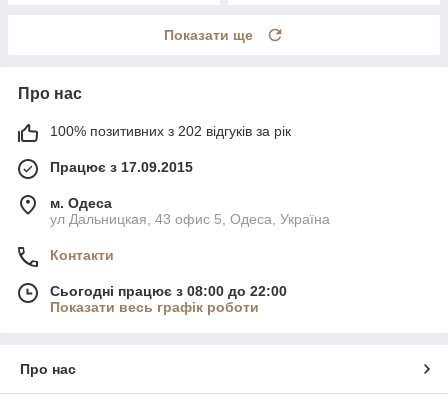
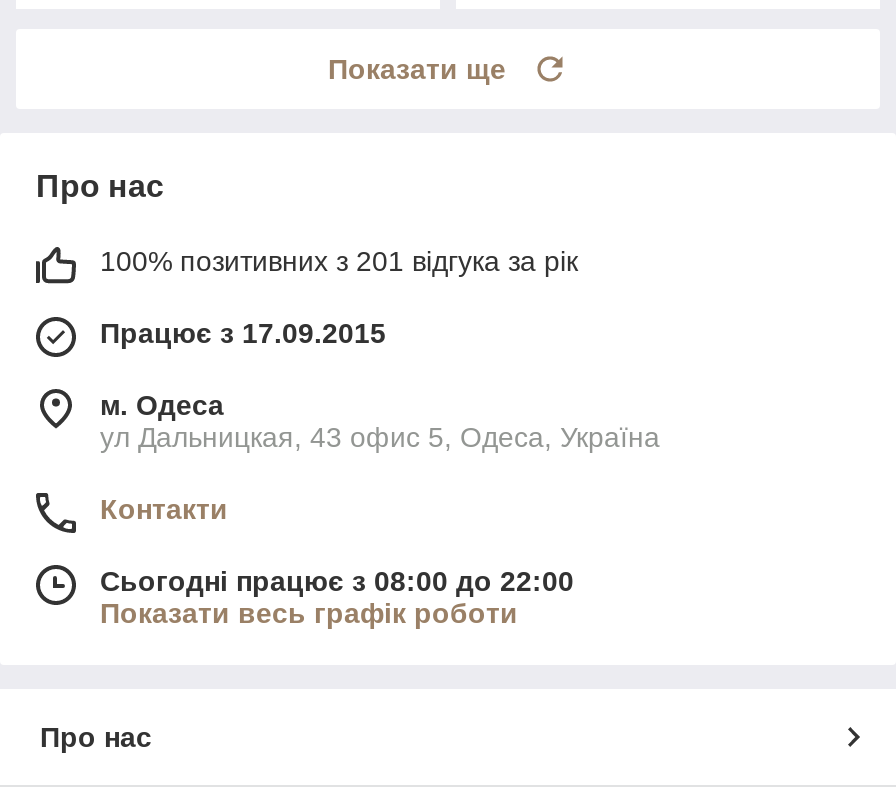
[50,123,291,139] 100% позитивних з 202 відгуків за рік -> [100,245,578,277] 100% позитивних з 201 відгука за рік

